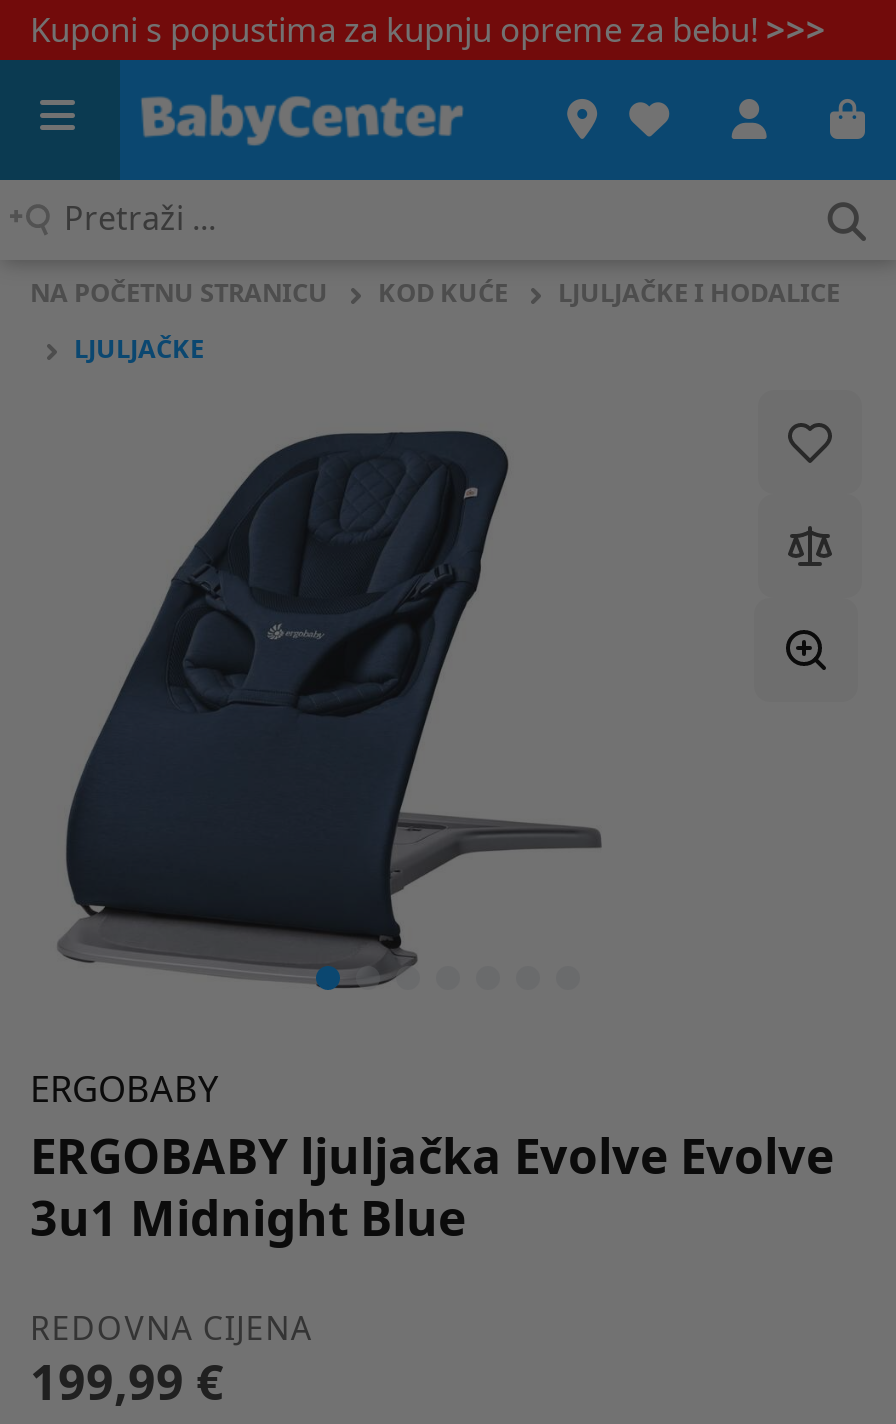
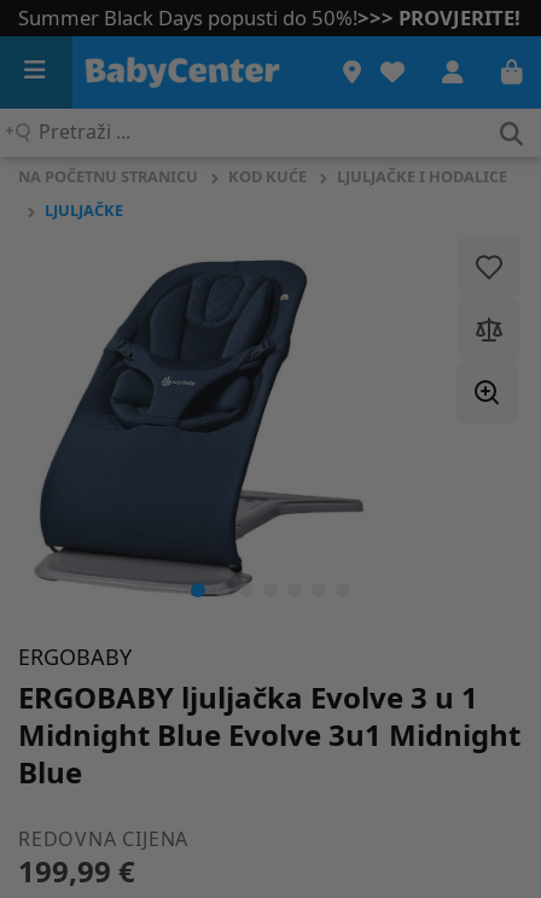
[30,6,826,52] Kuponi s popustima za kupnju opreme za bebu! >>> -> [18,4,520,31] Summer Black Days popusti do 50%! >>> PROVJERITE!
[30,1122,834,1250] ERGOBABY ljuljačka Evolve Evolve | 3u1 Midnight Blue -> [18,677,520,792] ERGOBABY ljuljačka Evolve 3 u 1 | Midnight Blue Evolve 3u1 Midnight | Blue

